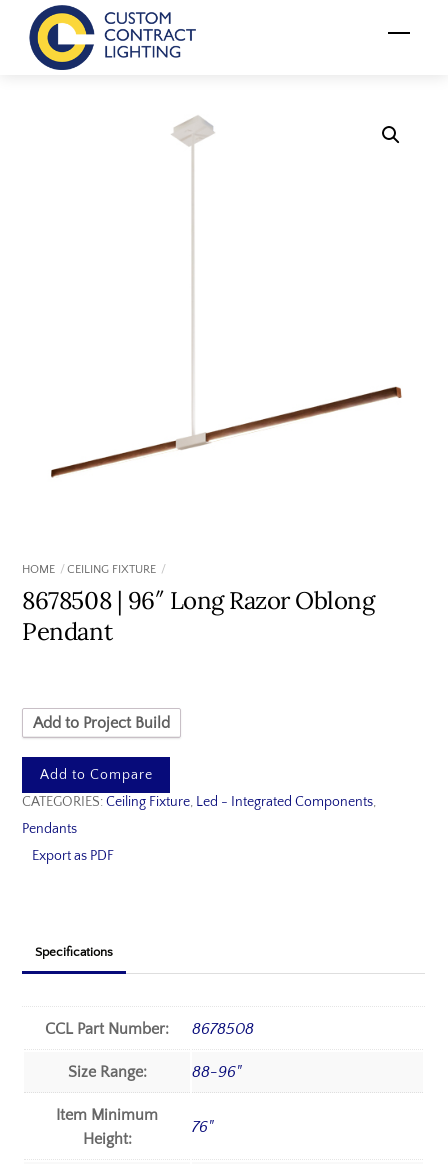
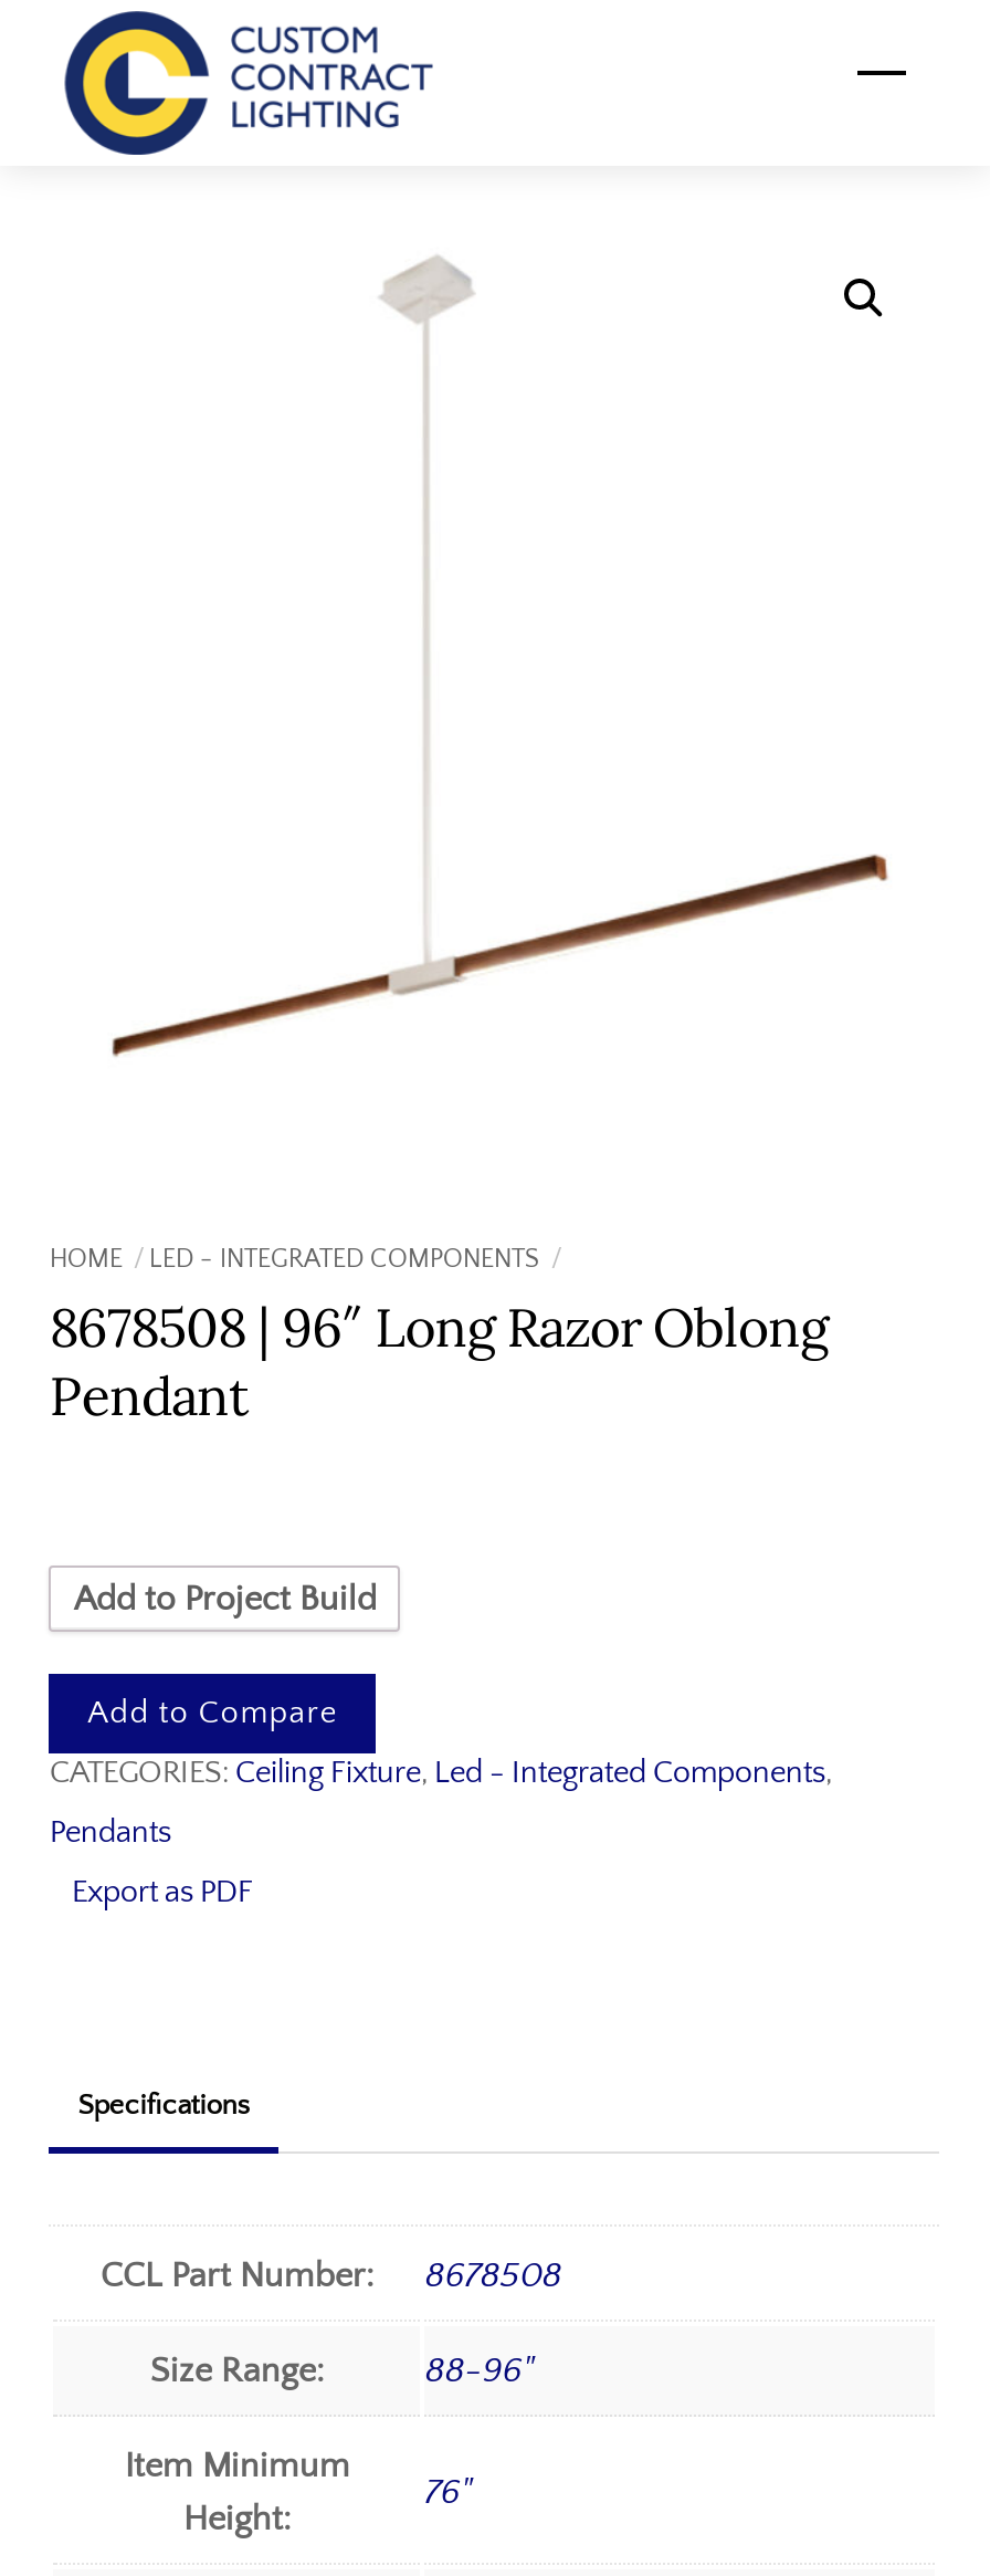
[67,563,156,576] CEILING FIXTURE -> [149,1246,540,1275] LED - INTEGRATED COMPONENTS

